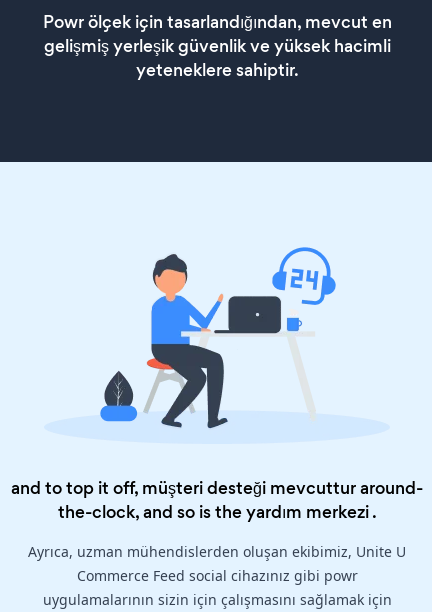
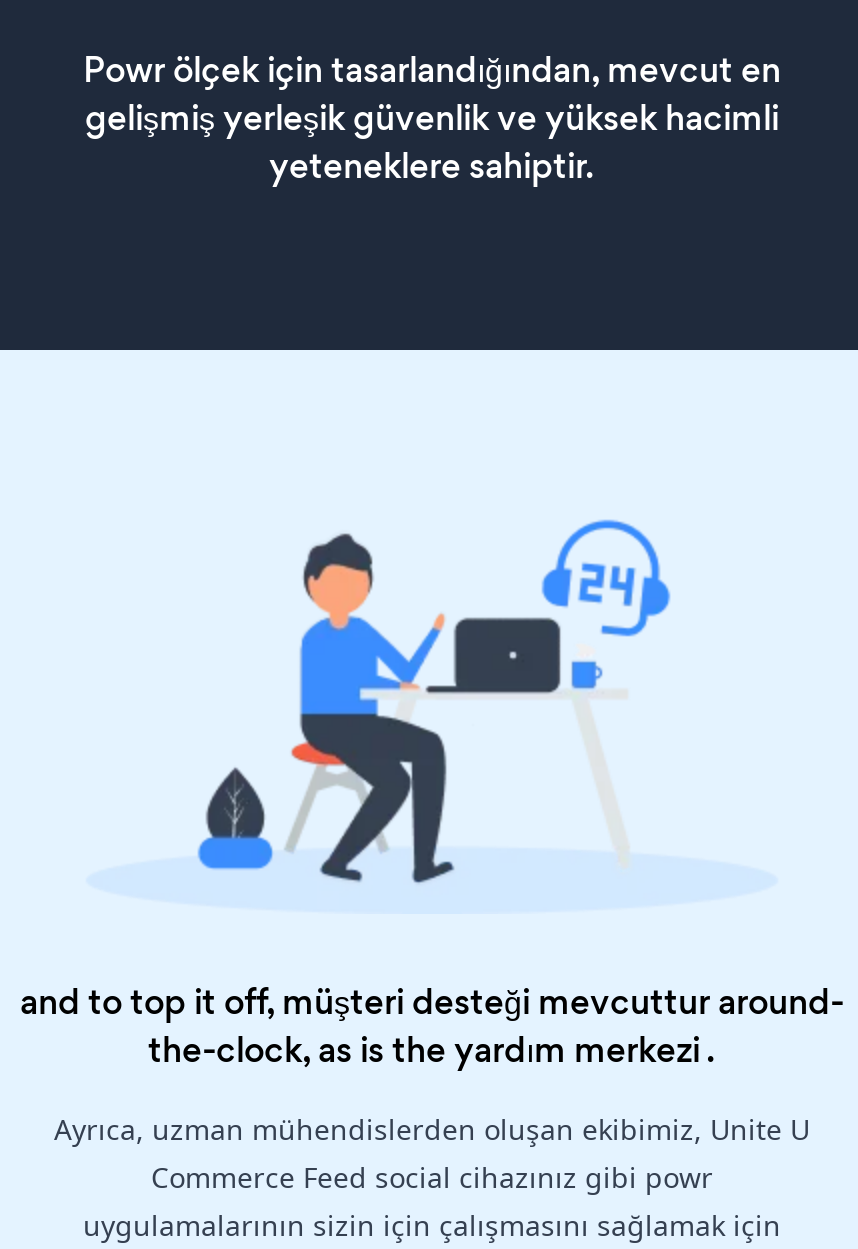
[57,500,376,524] the-clock, and so is the yardım merkezi. -> [148,1026,716,1074] the-clock, as is the yardım merkezi.

